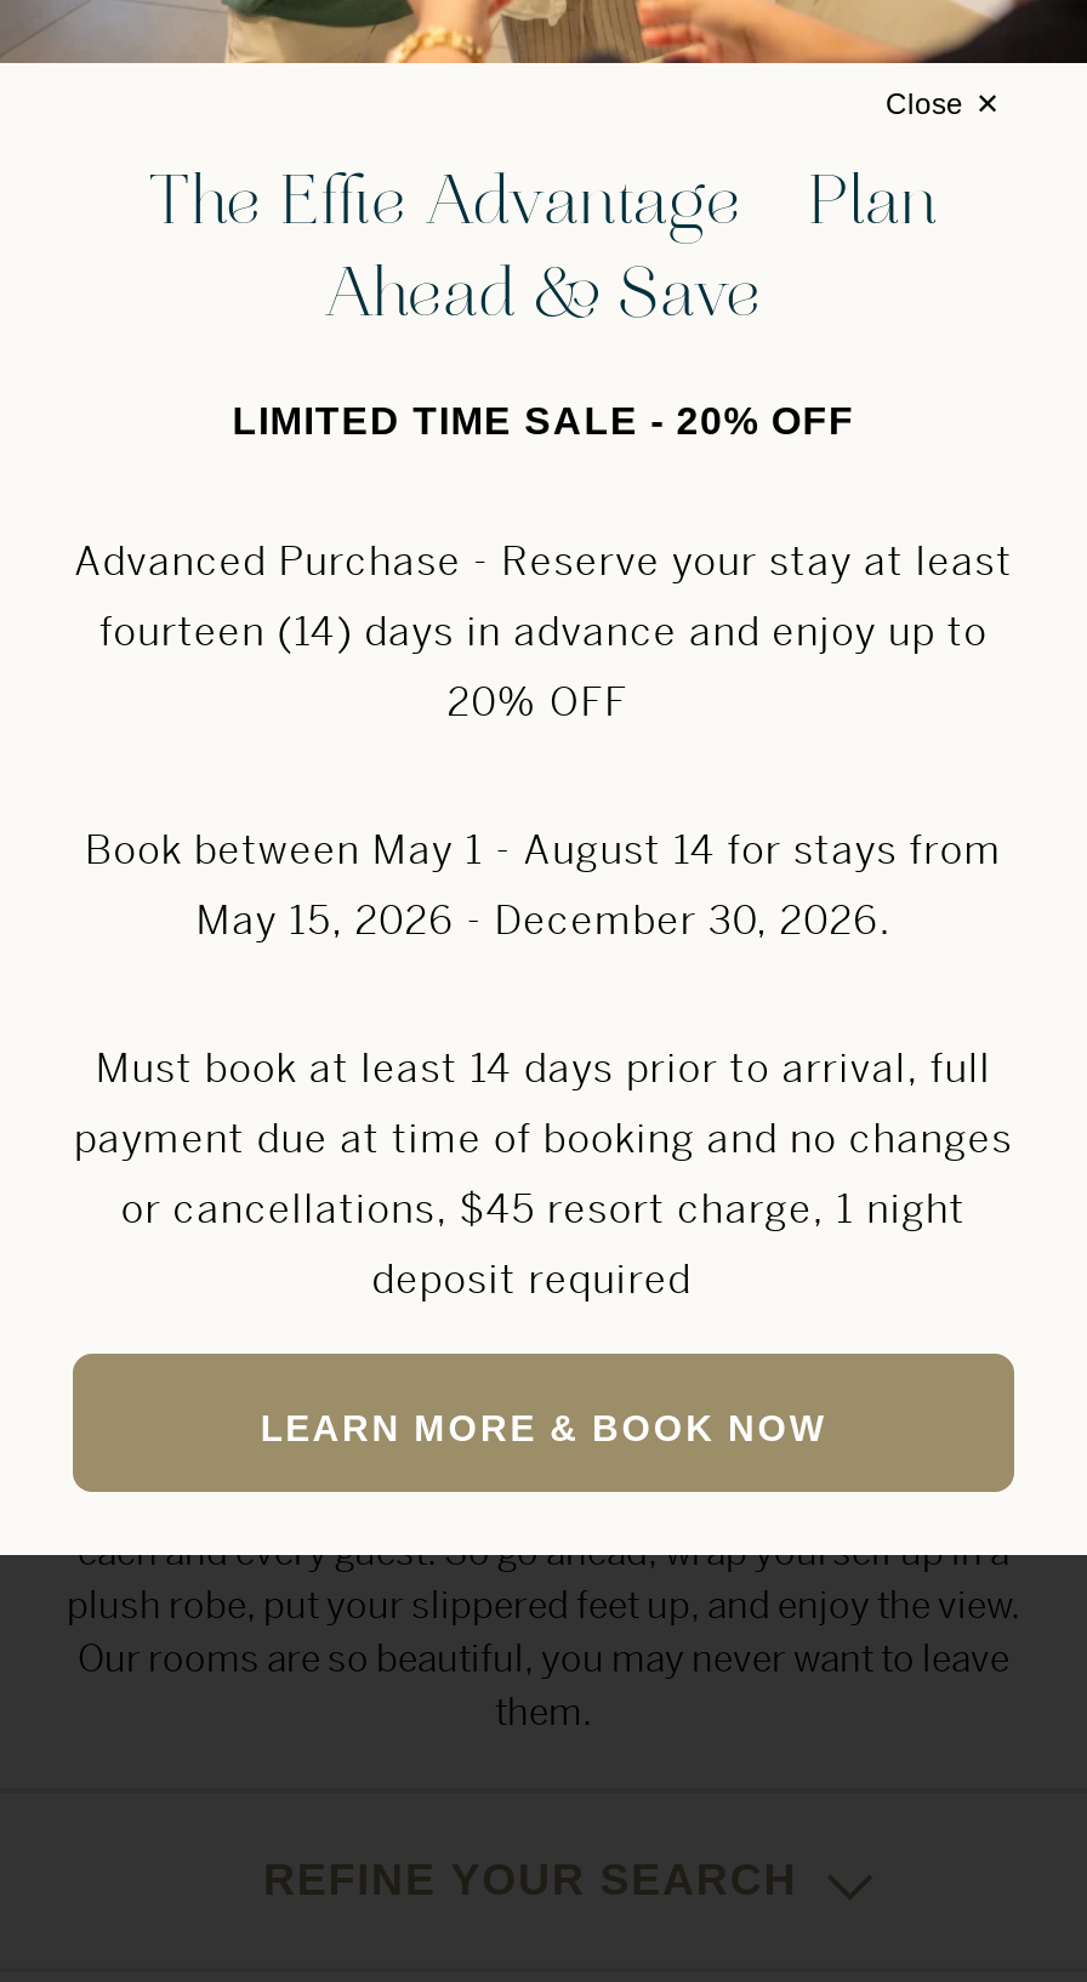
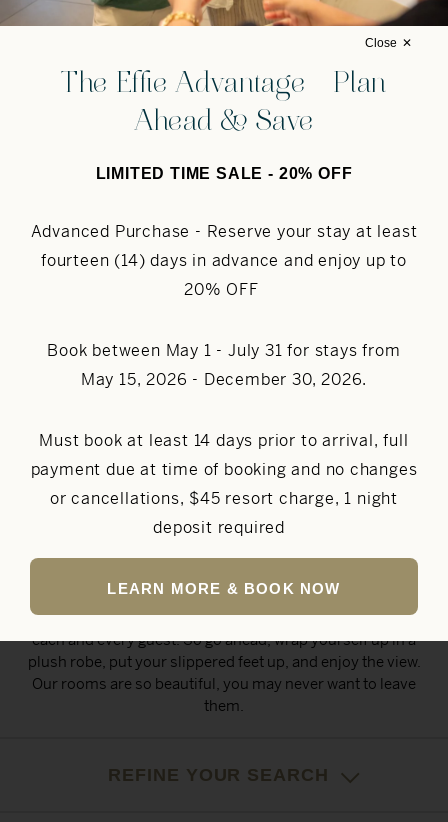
[85,824,1002,875] Book between May 1 - August 14 for stays from -> [47,340,401,361] Book between May 1 - July 31 for stays from

